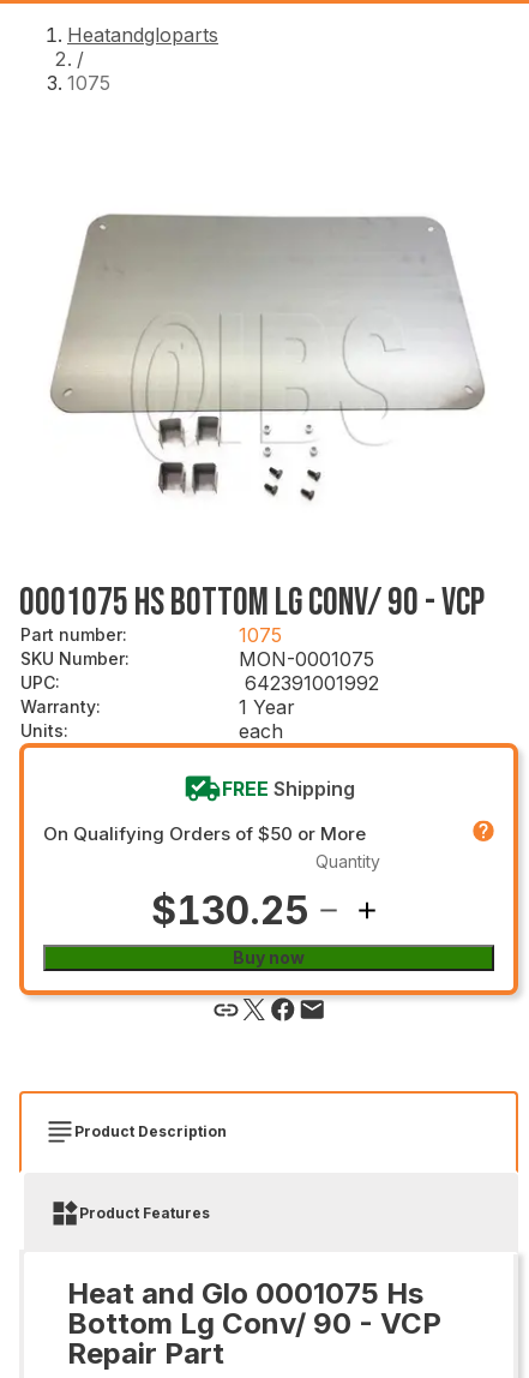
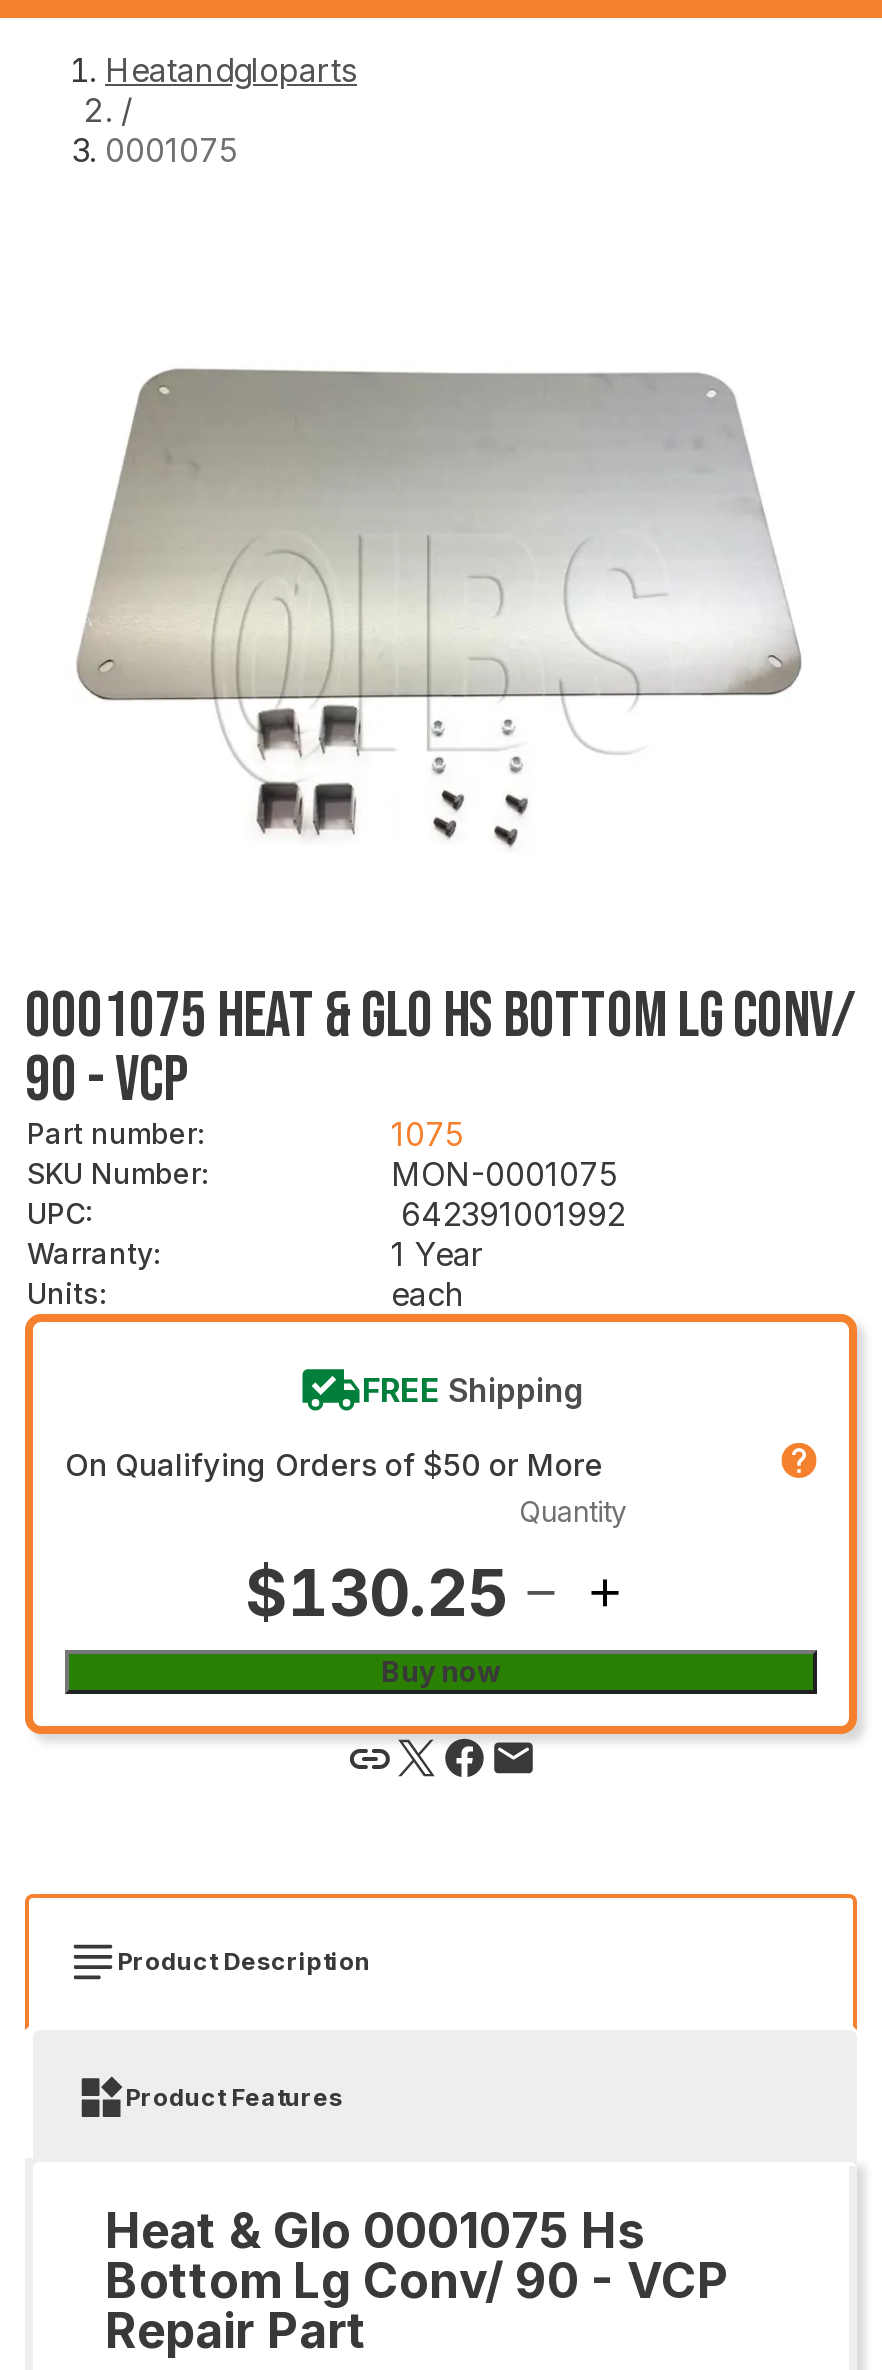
[67,70,110,94] 1075 -> [105,129,237,169] 0001075
[19,579,485,626] 0001075 HS BOTTOM LG CONV/ 90 - VCP -> [25,977,855,1119] 0001075 HEAT & GLO HS BOTTOM LG CONV/ | 90 - VCP
[67,1275,423,1310] Heat and Glo 0001075 Hs -> [105,2201,643,2259] Heat & Glo 0001075 Hs

